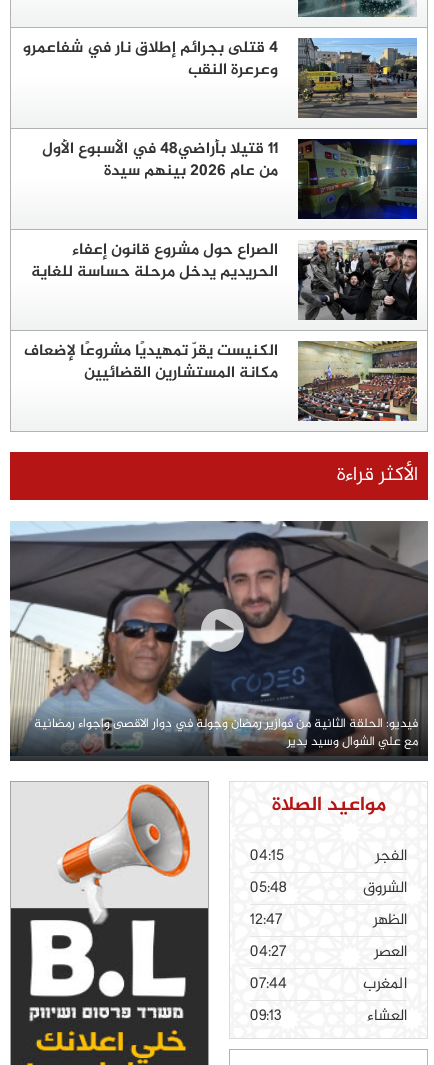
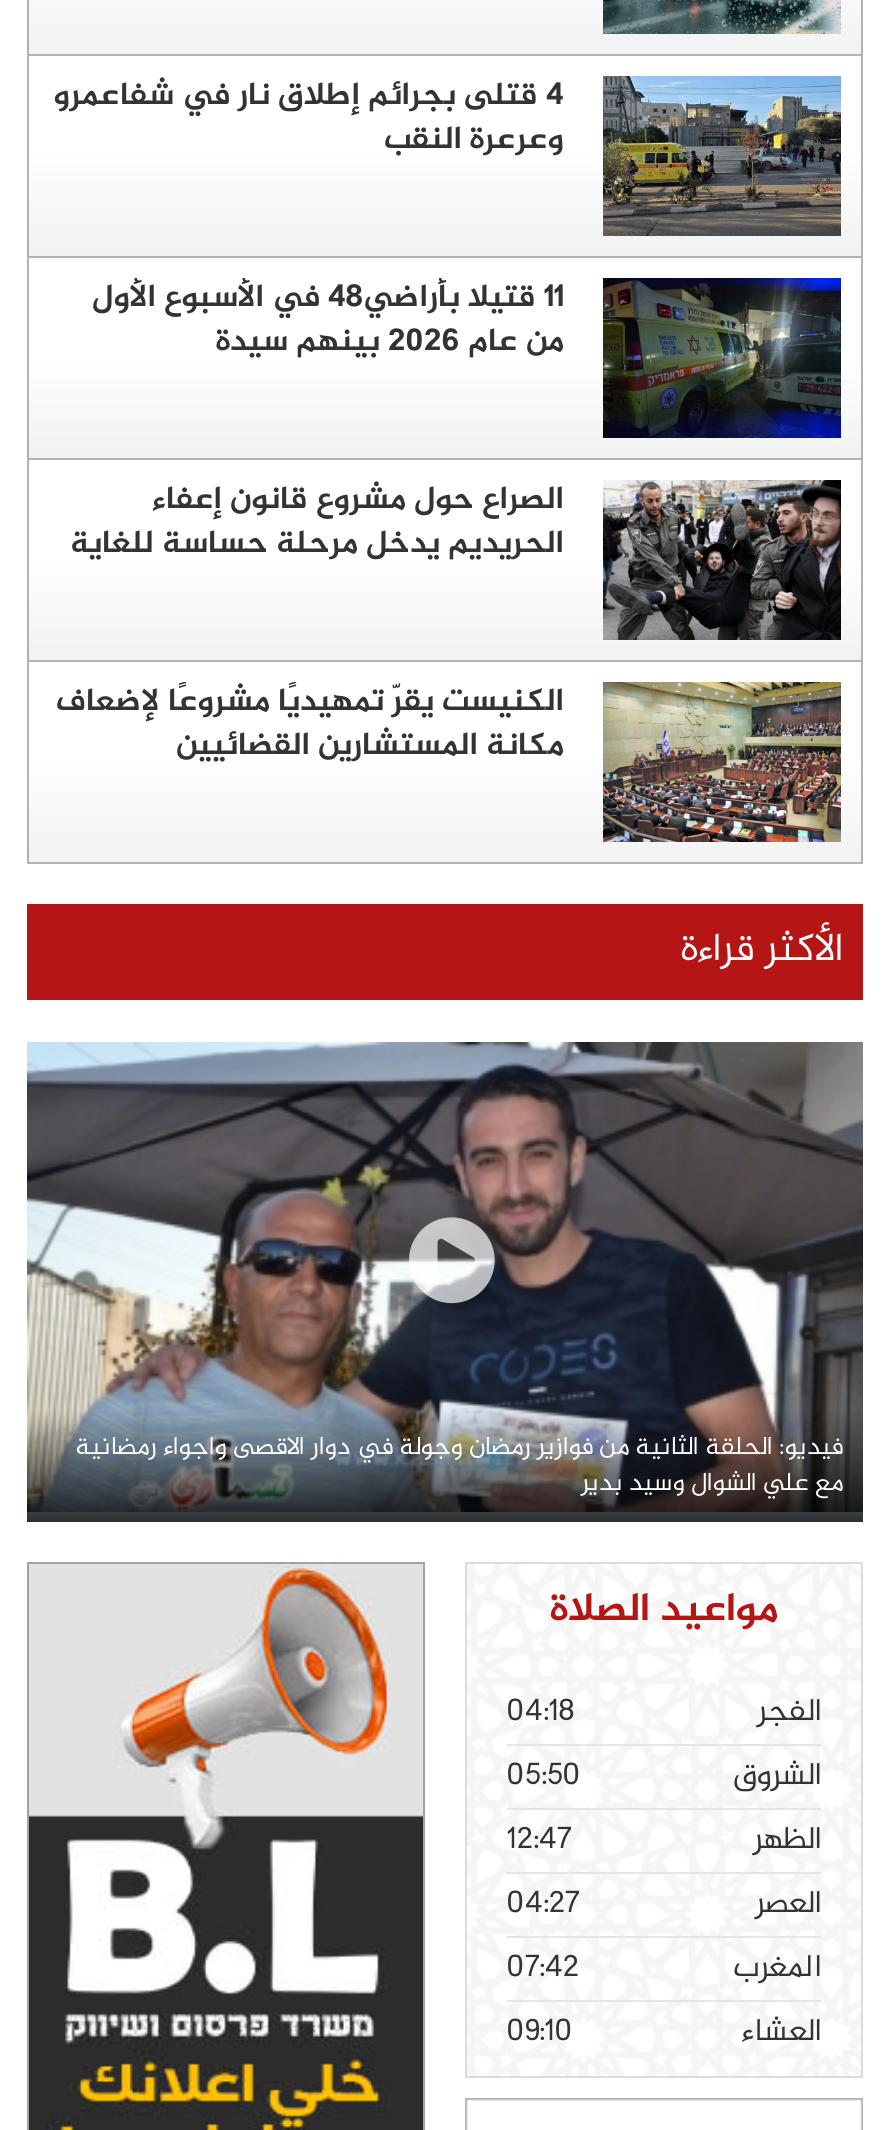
[255,843,289,870] 04:15 -> [517,1687,585,1741] 04:18
[255,875,292,902] 05:48 -> [517,1751,591,1805] 05:50
[255,971,292,998] 07:44 -> [517,1943,589,1997] 07:42
[255,1003,286,1030] 09:13 -> [517,2007,583,2061] 09:10

